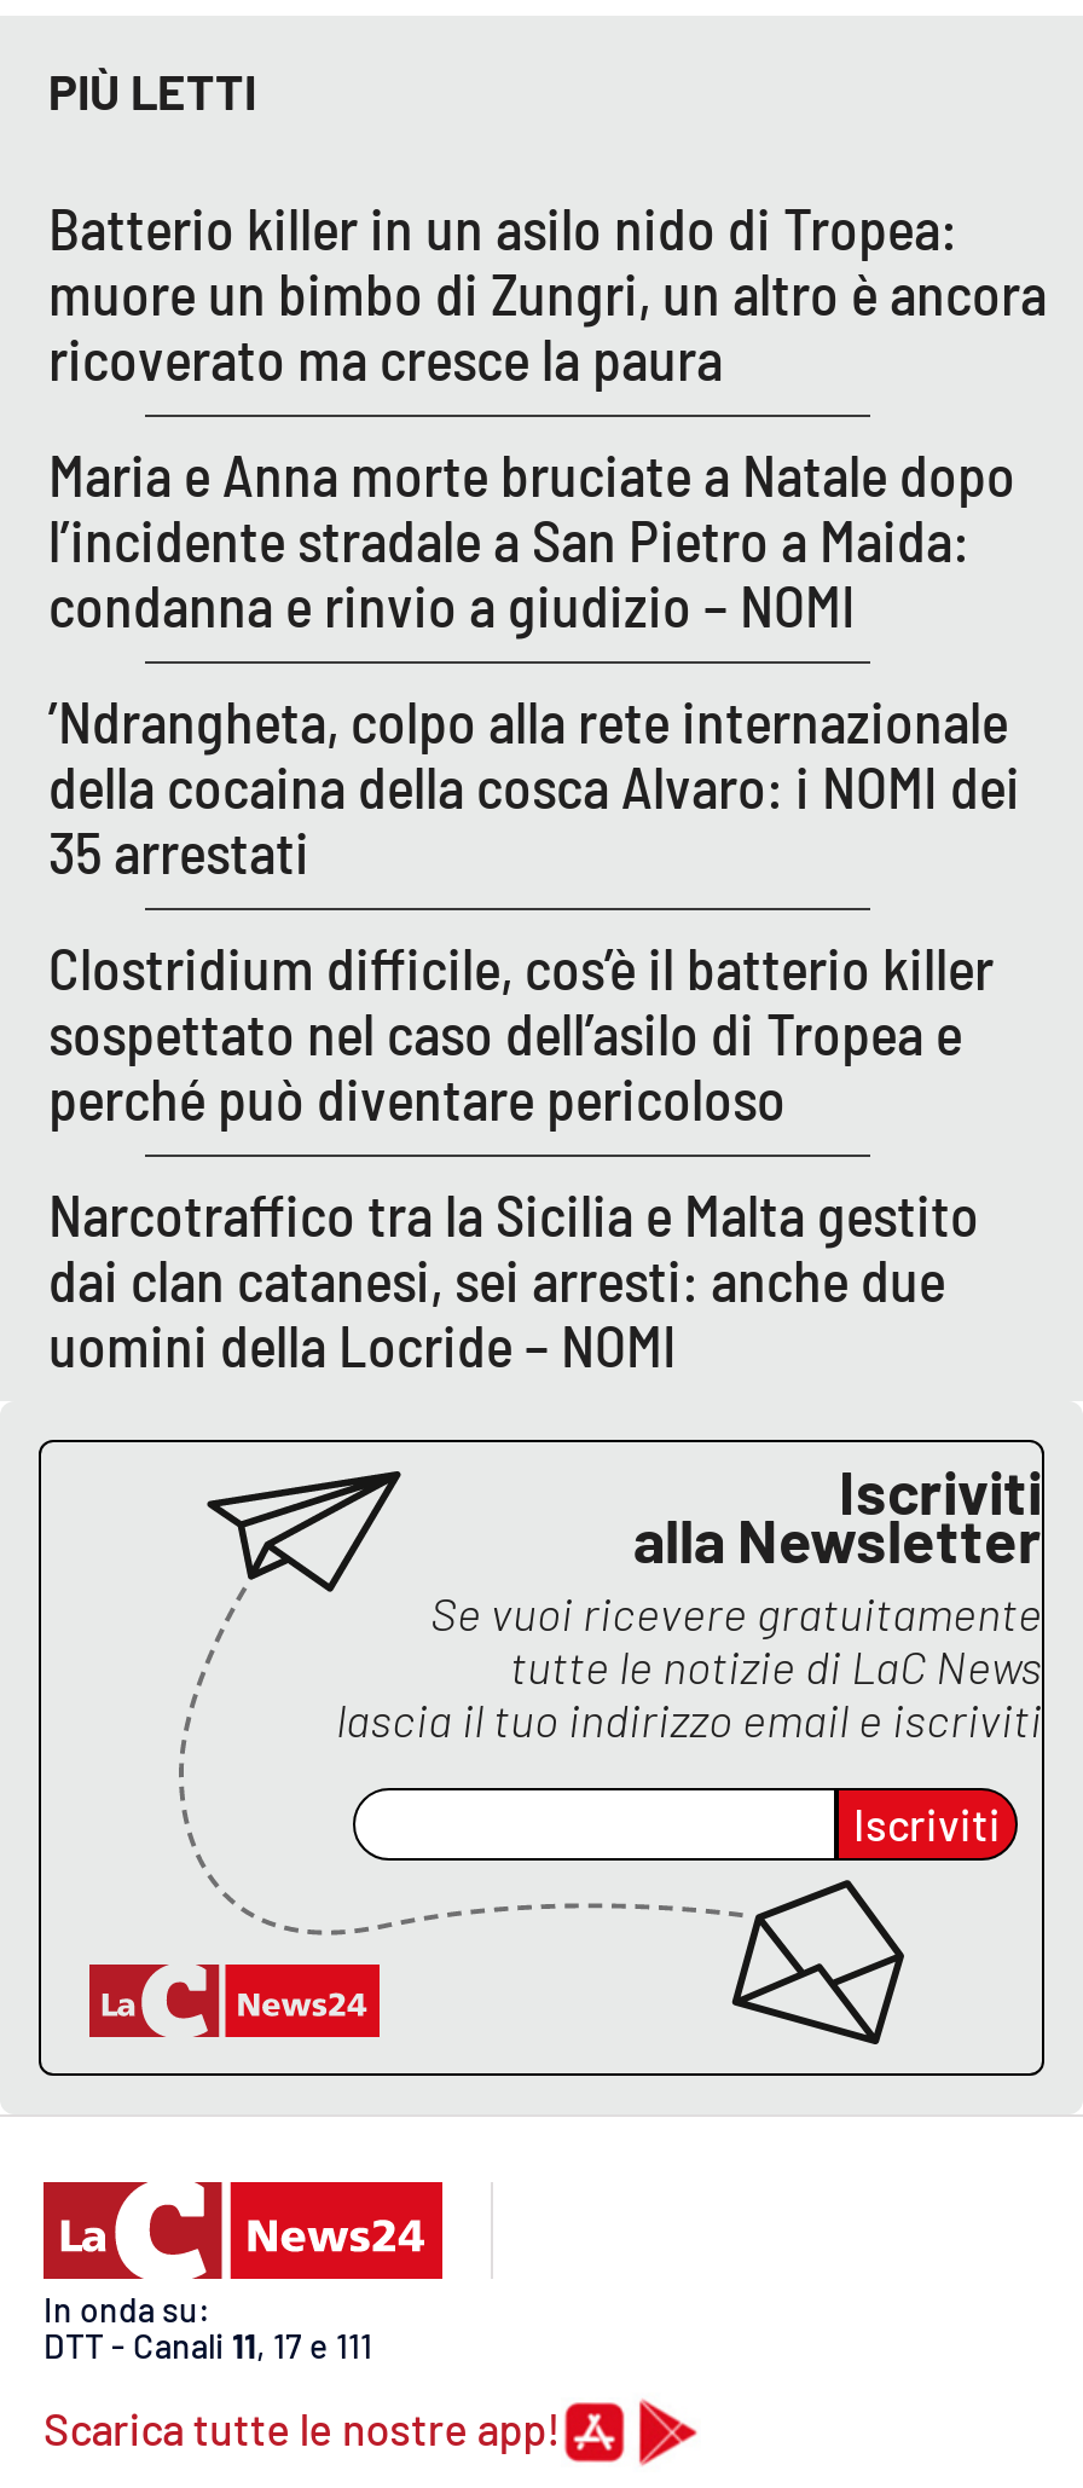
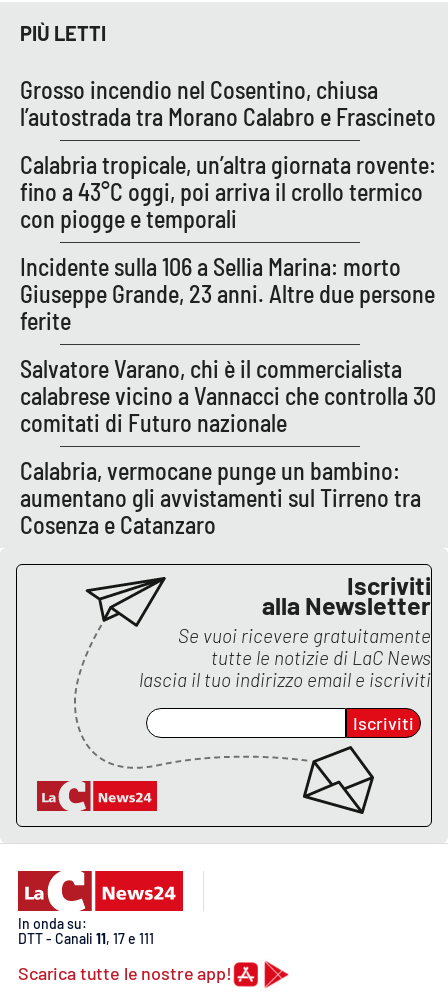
[48,191,1047,392] Batterio killer in un asilo nido di Tropea: | muore un bimbo di Zungri, un altro è ancora | ricoverato ma cresce la paura -> [20,75,436,131] Grosso incendio nel Cosentino, chiusa | l’autostrada tra Morano Calabro e Frascineto
[48,438,1015,639] Maria e Anna morte bruciate a Natale dopo | l’incidente stradale a San Pietro a Maida: | condanna e rinvio a giudizio – NOMI -> [20,150,436,233] Calabria tropicale, un’altra giornata rovente: | fino a 43°C oggi, poi arriva il crollo termico | con piogge e temporali
[48,685,1020,885] ’Ndrangheta, colpo alla rete internazionale | della cocaina della cosca Alvaro: i NOMI dei | 35 arrestati -> [20,252,435,335] Incidente sulla 106 a Sellia Marina: morto | Giuseppe Grande, 23 anni. Altre due persone | ferite
[48,931,994,1132] Clostridium difficile, cos’è il batterio killer | sospettato nel caso dell’asilo di Tropea e | perché può diventare pericoloso -> [20,354,436,437] Salvatore Varano, chi è il commercialista | calabrese vicino a Vannacci che controlla 30 | comitati di Futuro nazionale
[48,1178,979,1378] Narcotraffico tra la Sicilia e Malta gestito | dai clan catanesi, sei arresti: anche due | uomini della Locride – NOMI -> [20,456,421,539] Calabria, vermocane punge un bambino: | aumentano gli avvistamenti sul Tirreno tra | Cosenza e Catanzaro

